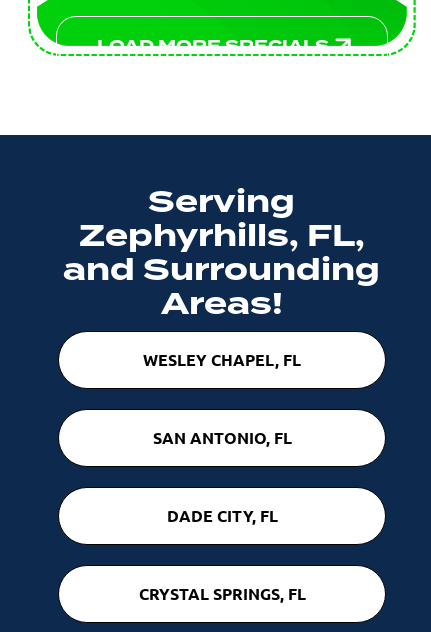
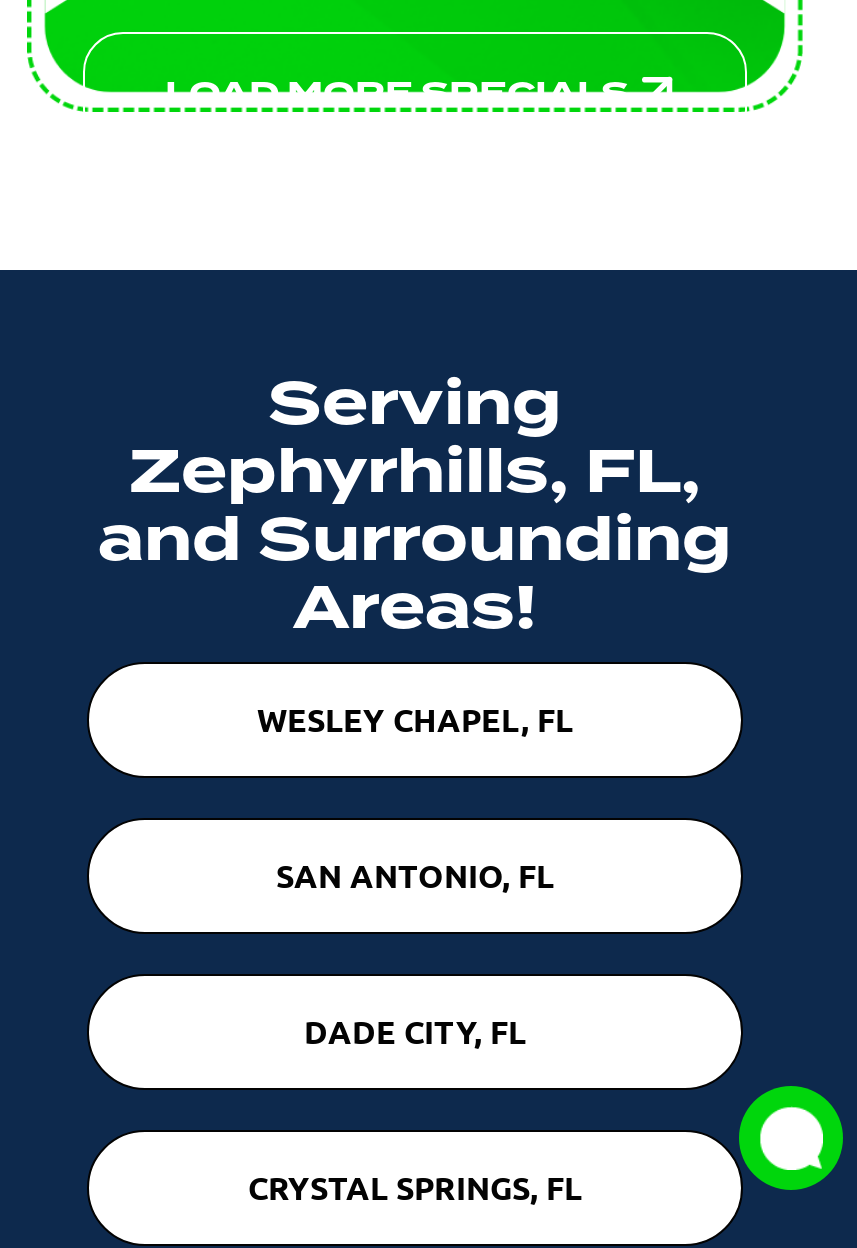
none -> [737,1084,845,1192] [image]

